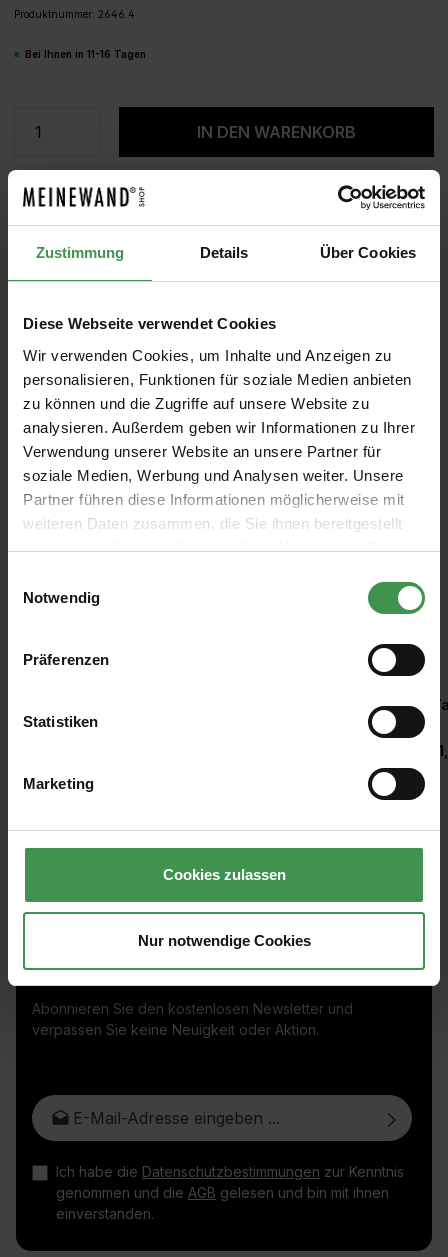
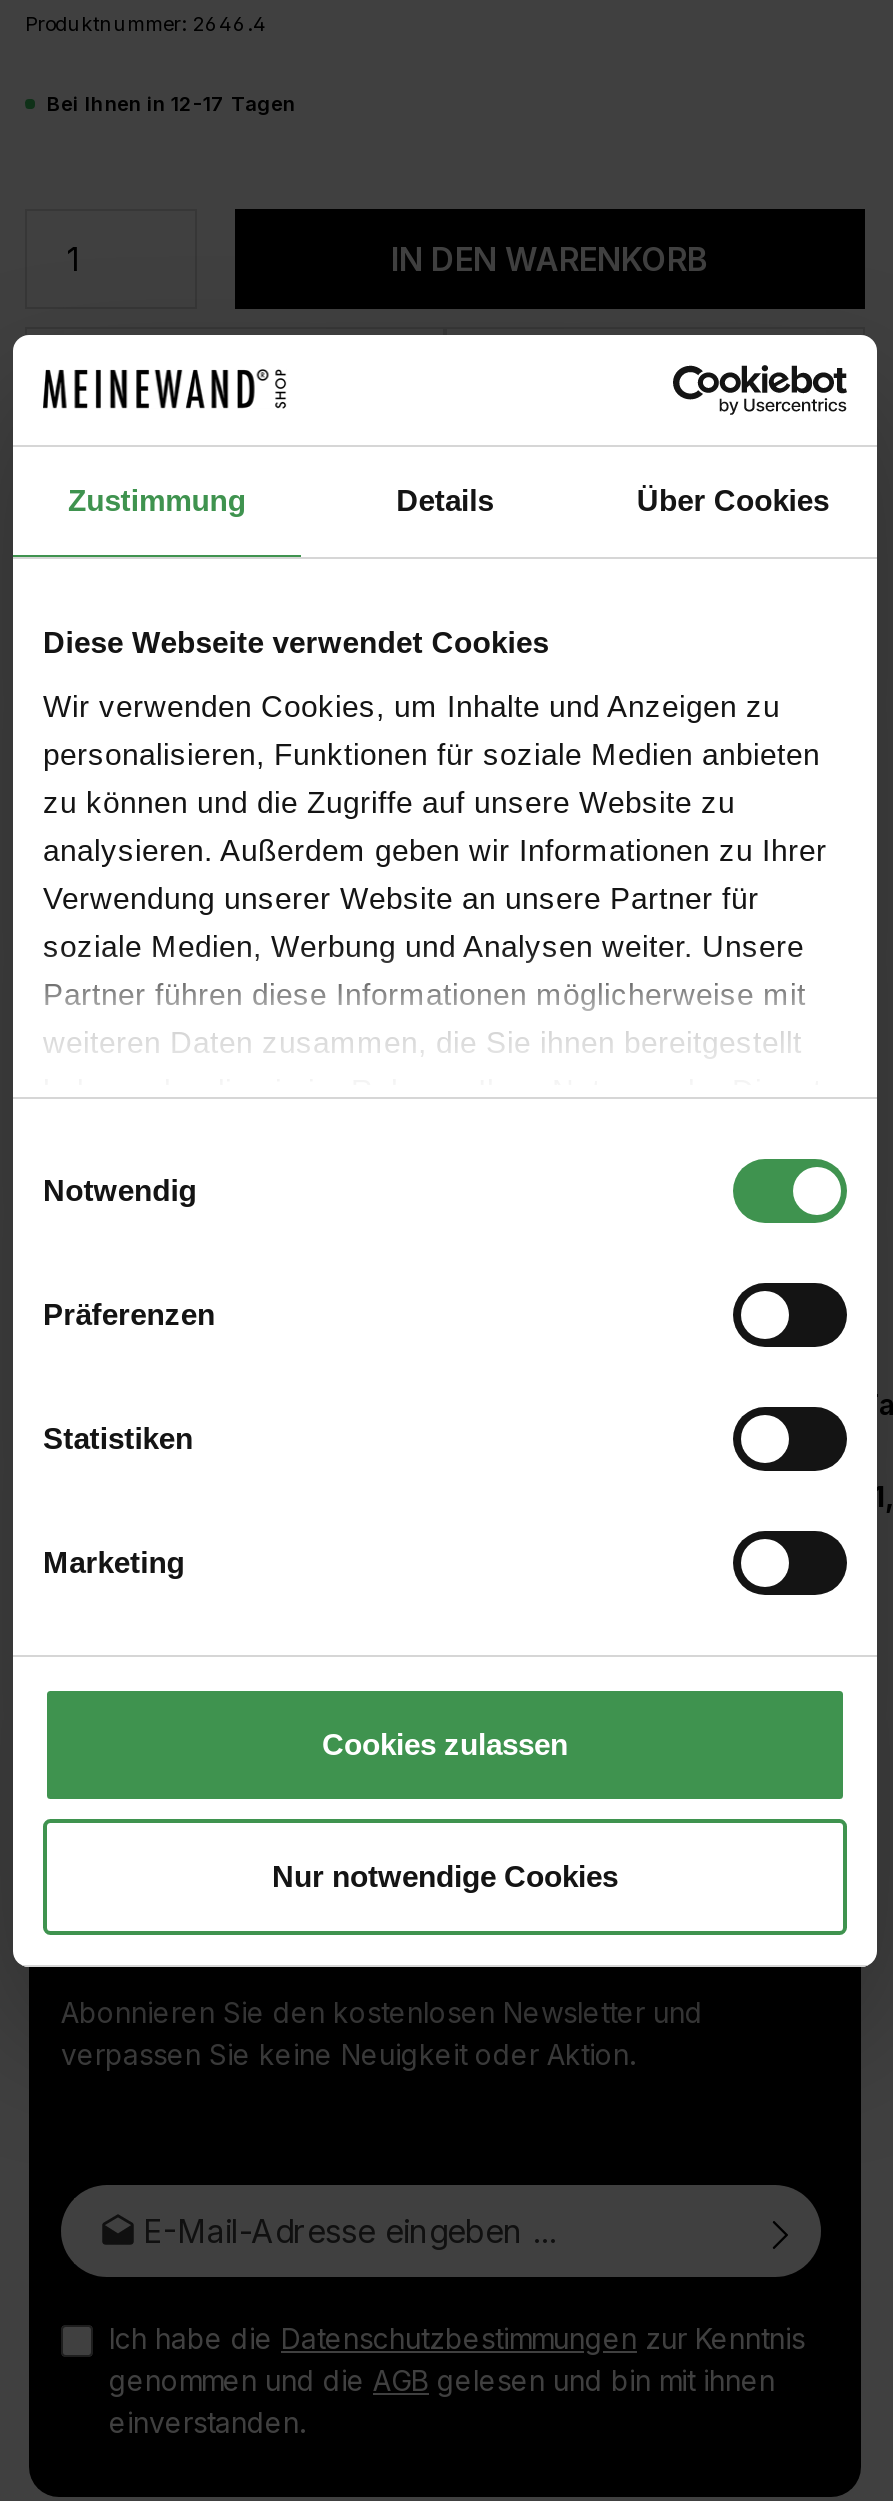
[25,48,146,60] Bei Ihnen in 11-16 Tagen -> [47,91,295,115] Bei Ihnen in 12-17 Tagen

